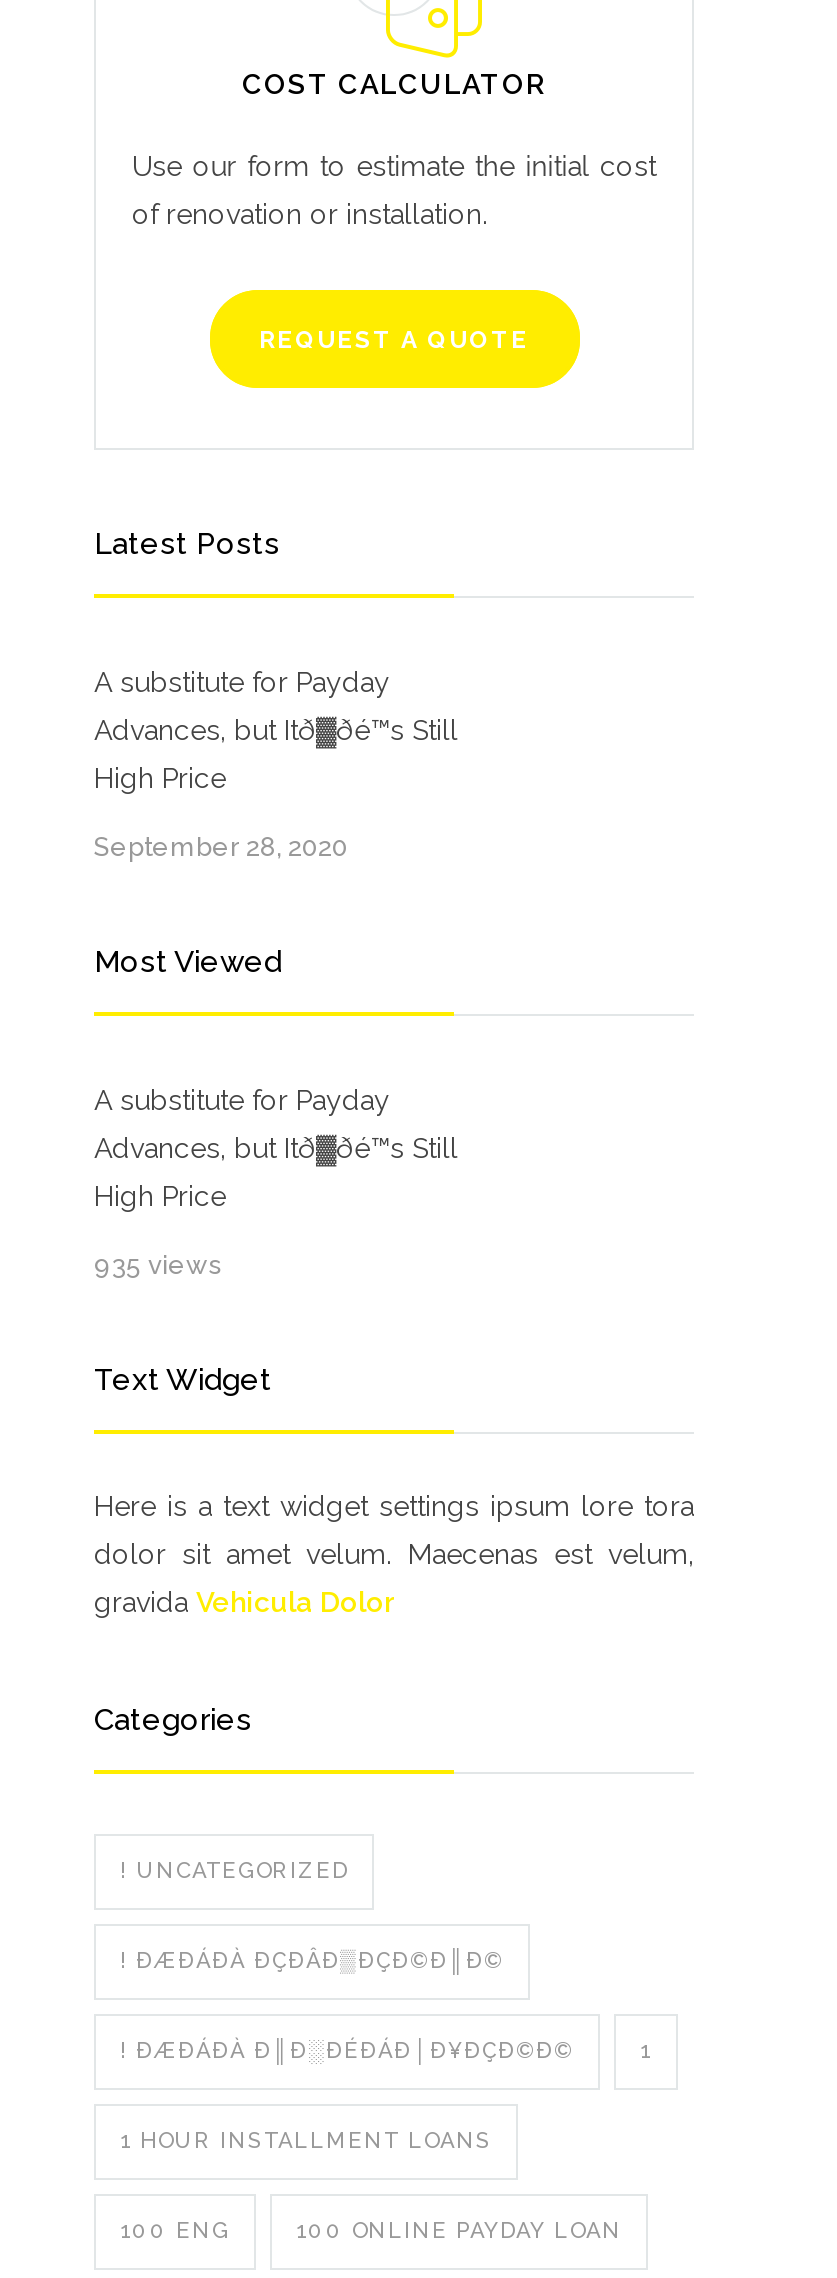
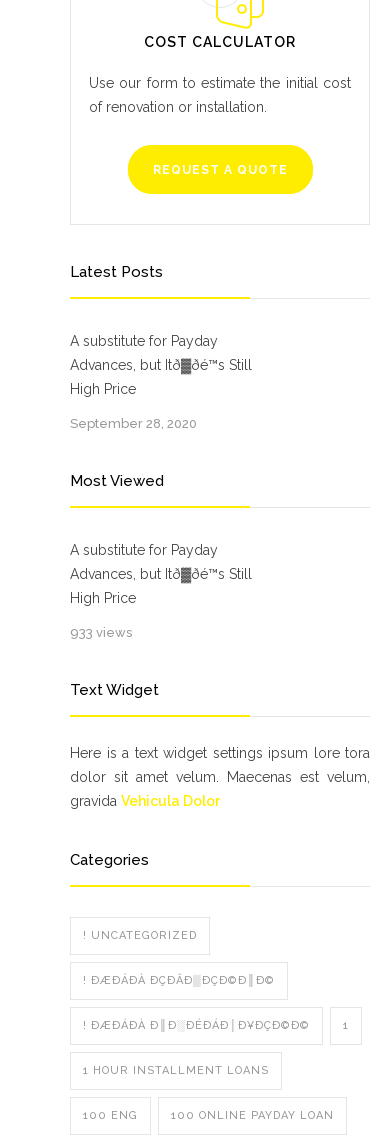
[94,1250,220,1280] 935 views -> [70,625,132,640] 933 views

